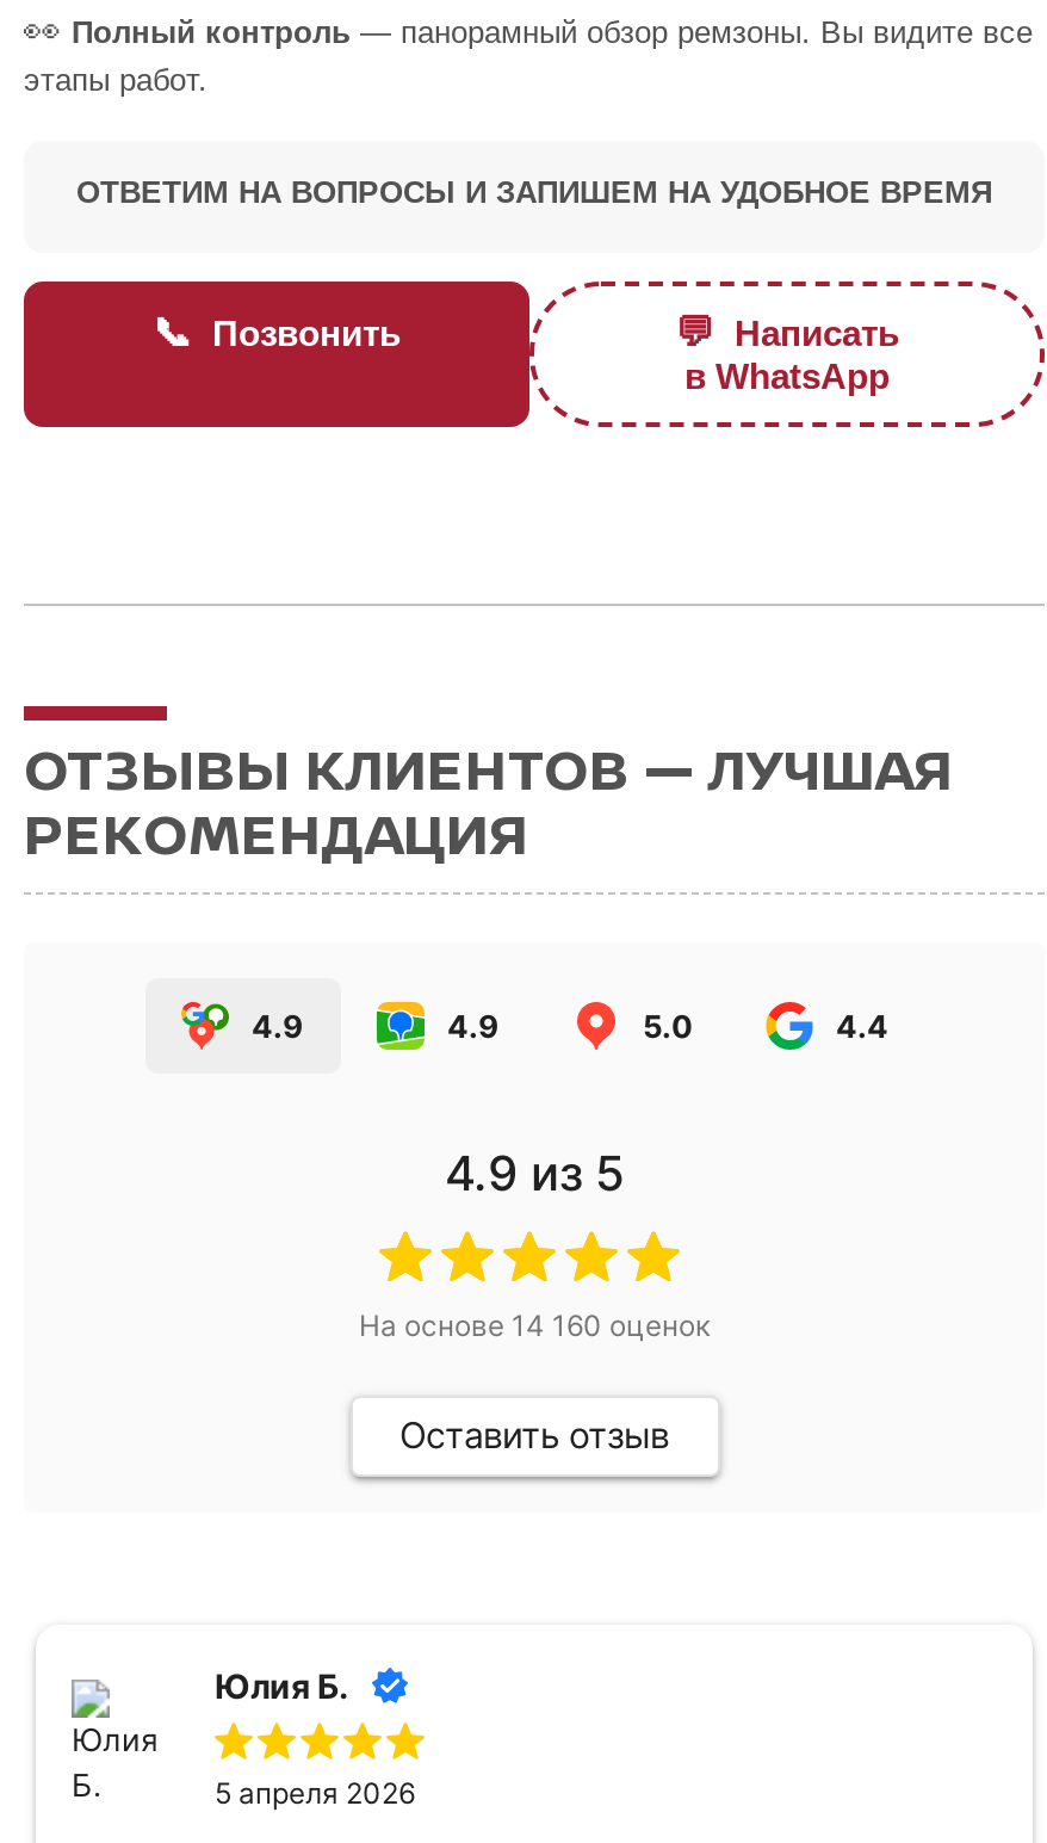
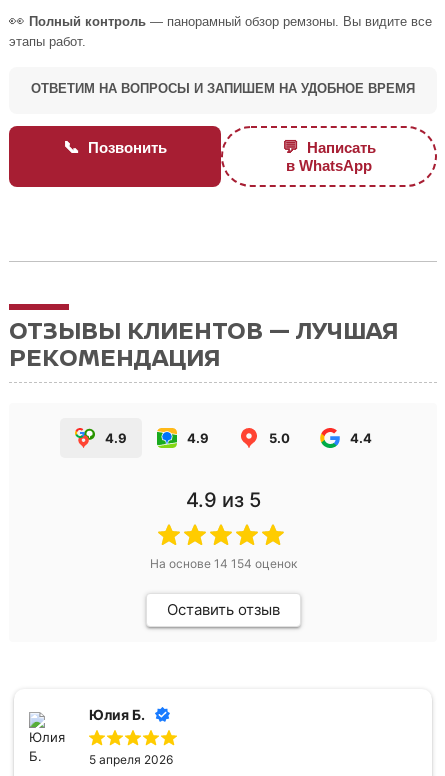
[359,1308,710,1344] На основе 14 160 оценок -> [149,556,296,571] На основе 14 154 оценок

